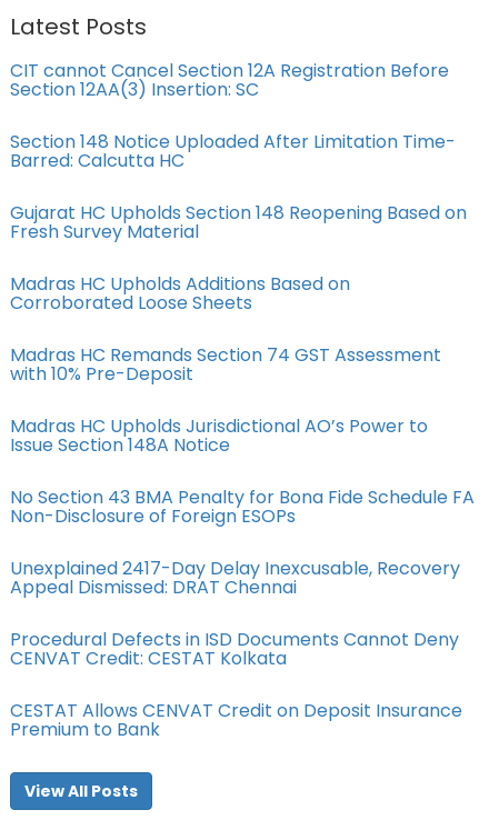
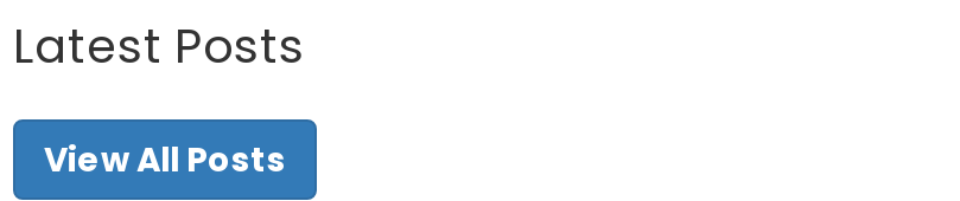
[10,58,475,742] CIT cannot Cancel Section 12A Registration Before | Section 12AA(3) Insertion: SC | Section 148 Notice Uploaded After Limitation Time- | Barred: Calcutta HC | Gujarat HC Upholds Section 148 Reopening Based on | Fresh Survey Material | Madras HC Upholds Additions Based on | Corroborated Loose Sheets | Madras HC Remands Section 74 GST Assessment | with 10% Pre-Deposit | Madras HC Upholds Jurisdictional AO’s Power to | Issue Section 148A Notice | No Section 43 BMA Penalty for Bona Fide Schedule FA | Non-Disclosure of Foreign ESOPs | Unexplained 2417-Day Delay Inexcusable, Recovery | Appeal Dismissed: DRAT Chennai | Procedural Defects in ISD Documents Cannot Deny | CENVAT Credit: CESTAT Kolkata | CESTAT Allows CENVAT Credit on Deposit Insurance | Premium to Bank -> none

